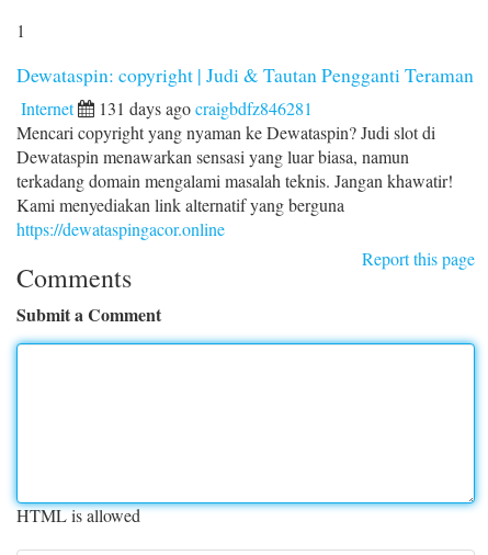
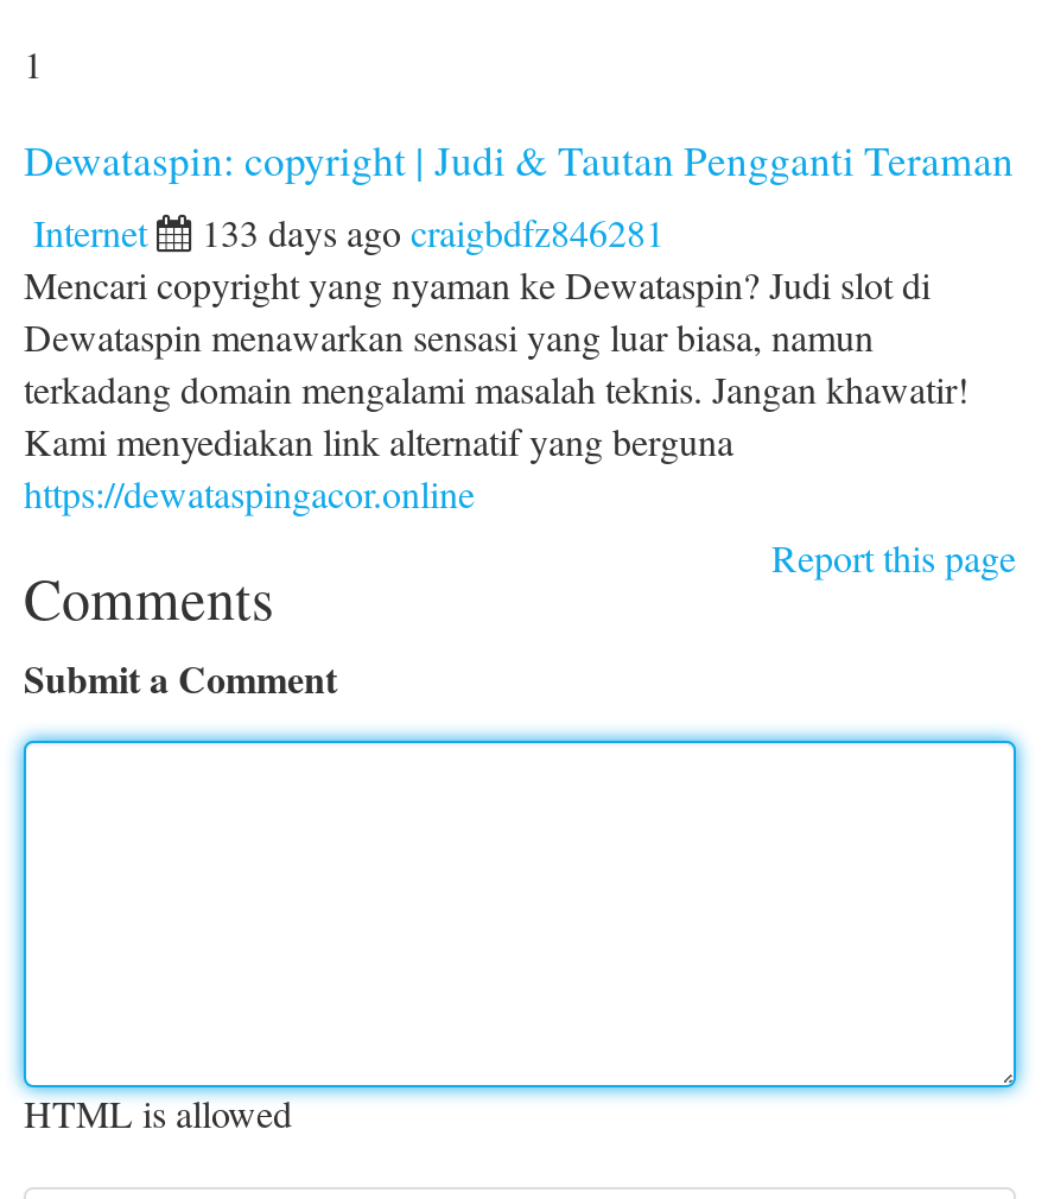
[99,97,313,120] 131 days ago craigbdfz846281 -> [202,207,665,256] 133 days ago craigbdfz846281

